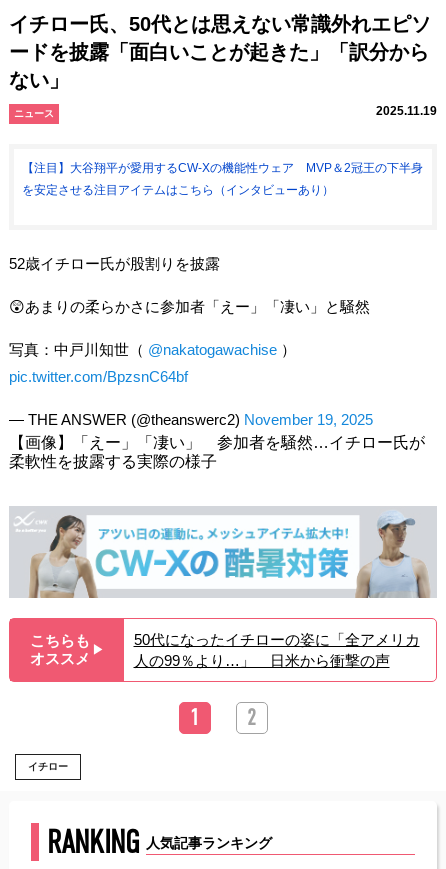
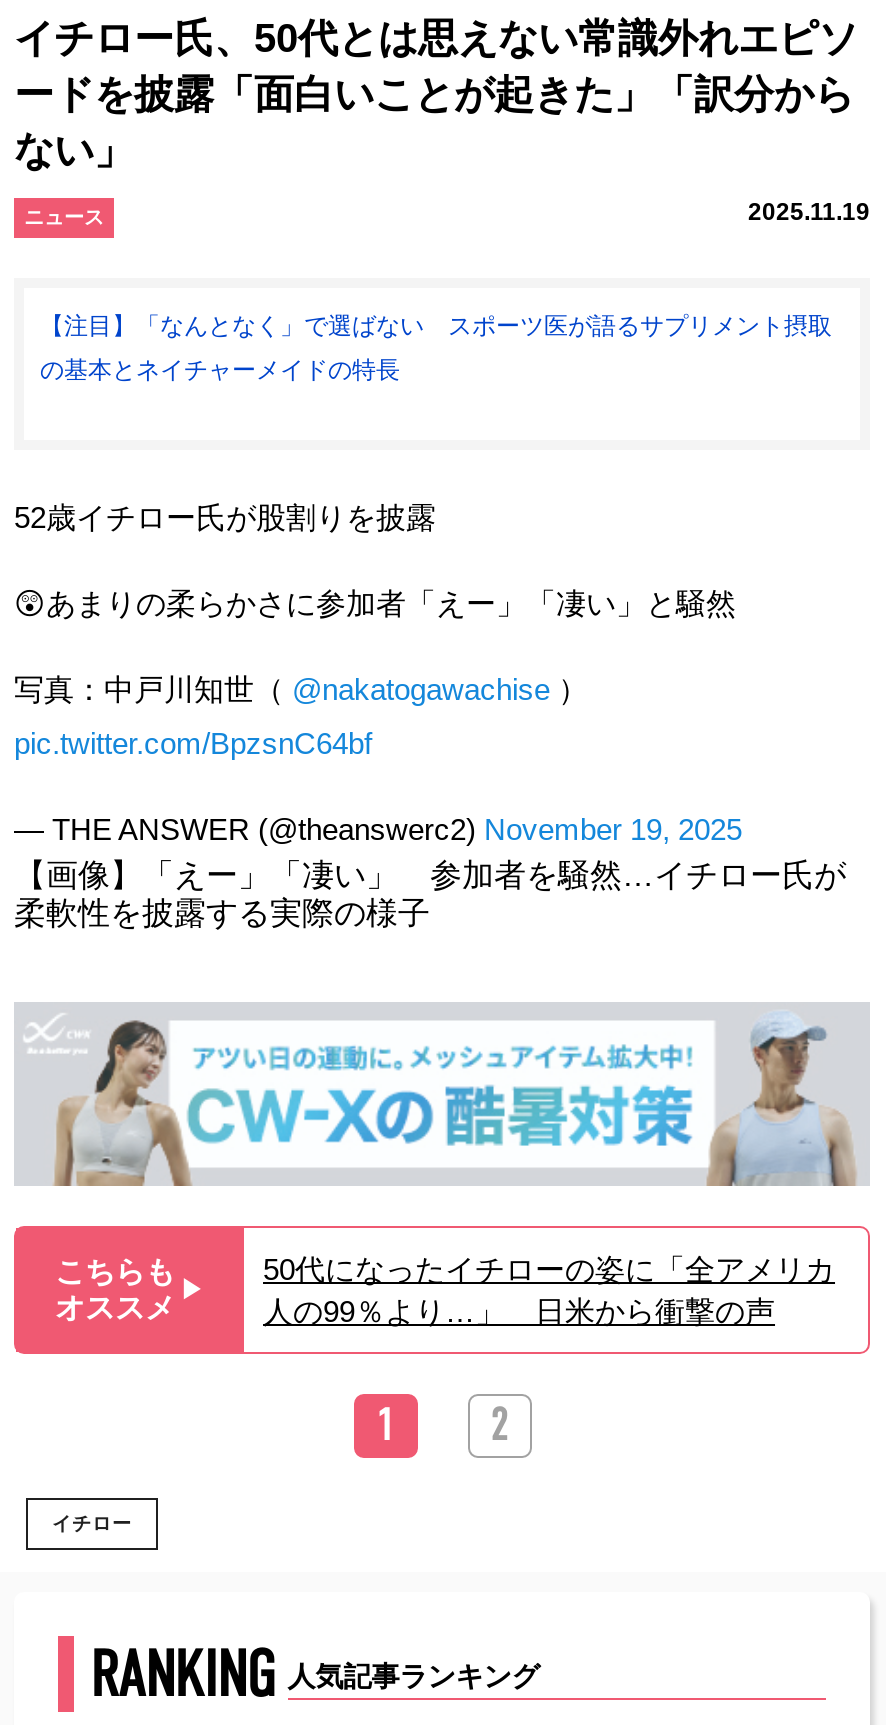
[22,161,423,175] 【注目】大谷翔平が愛用するCW-Xの機能性ウェア MVP＆2冠王の下半身 -> [40,313,832,341] 【注目】「なんとなく」で選ばない スポーツ医が語るサプリメント摂取
[22,183,334,197] を安定させる注目アイテムはこちら（インタビューあり） -> [40,357,400,385] の基本とネイチャーメイドの特長

